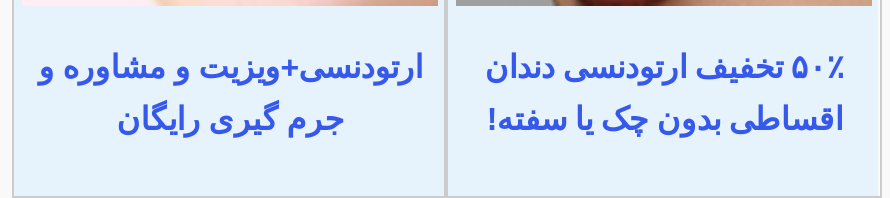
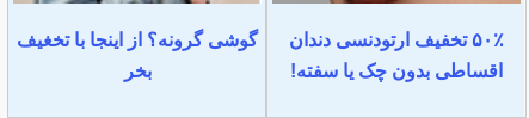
[39,49,423,83] ارتودنسی+ویزیت و مشاوره و -> [17,29,258,50] گوشی گرونه؟ از اینجا با تخغیف
[117,101,345,135] جرم گیری رایگان -> [124,60,151,81] بخر

